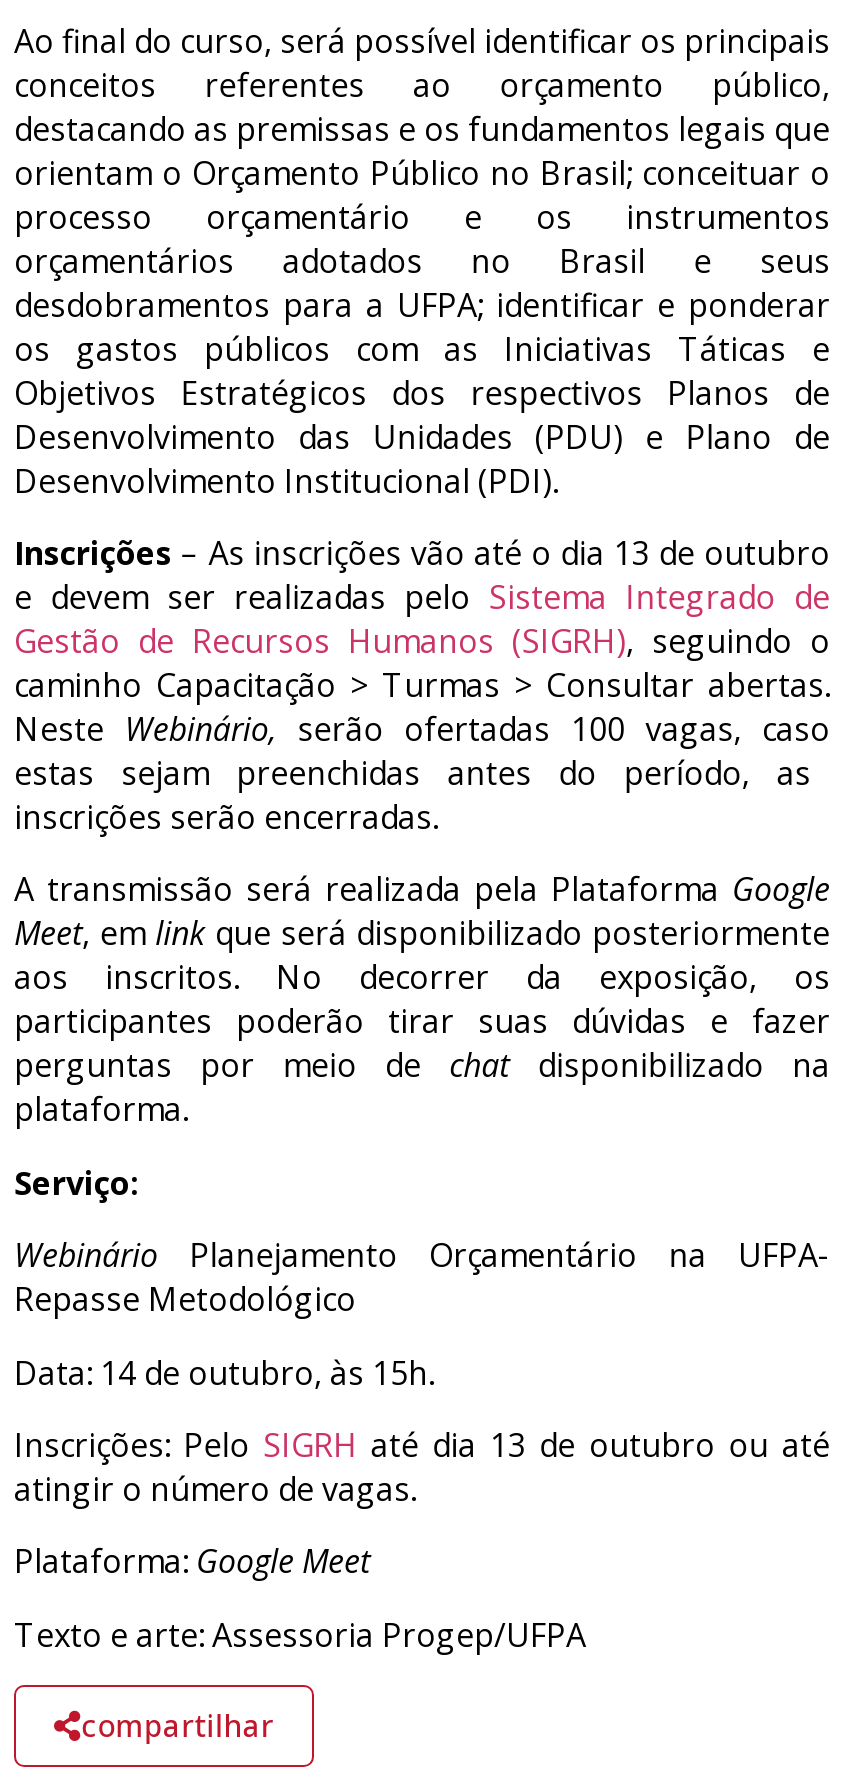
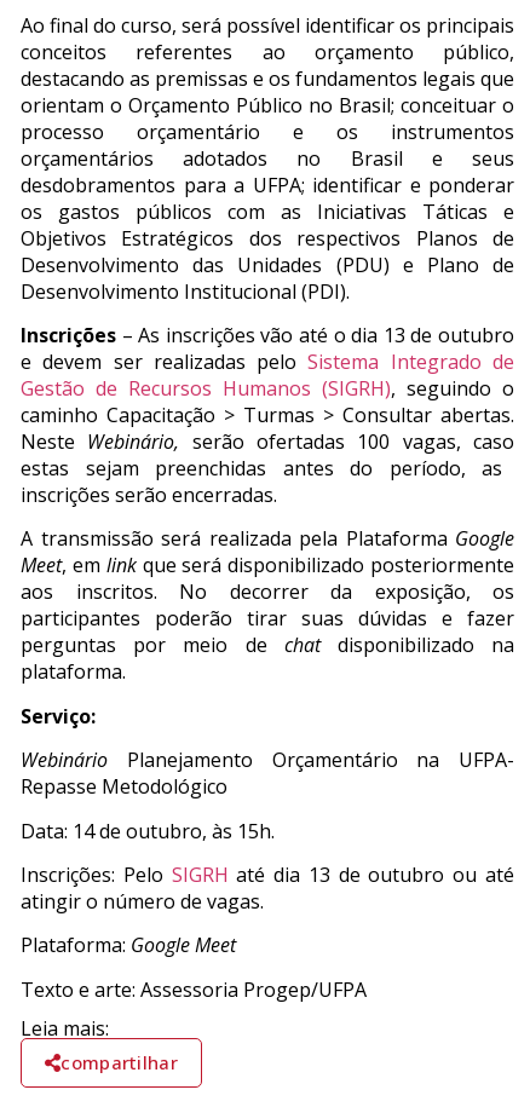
none -> [21,1015,109,1042] Leia mais:

